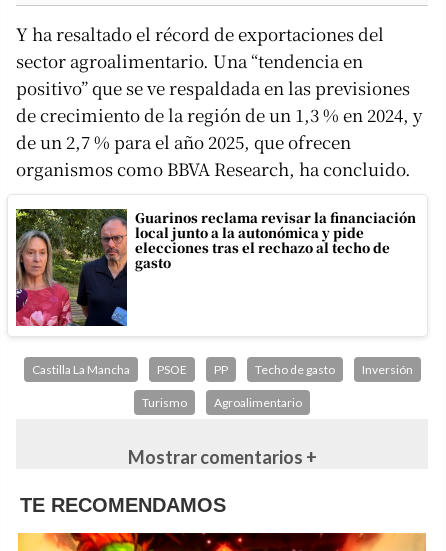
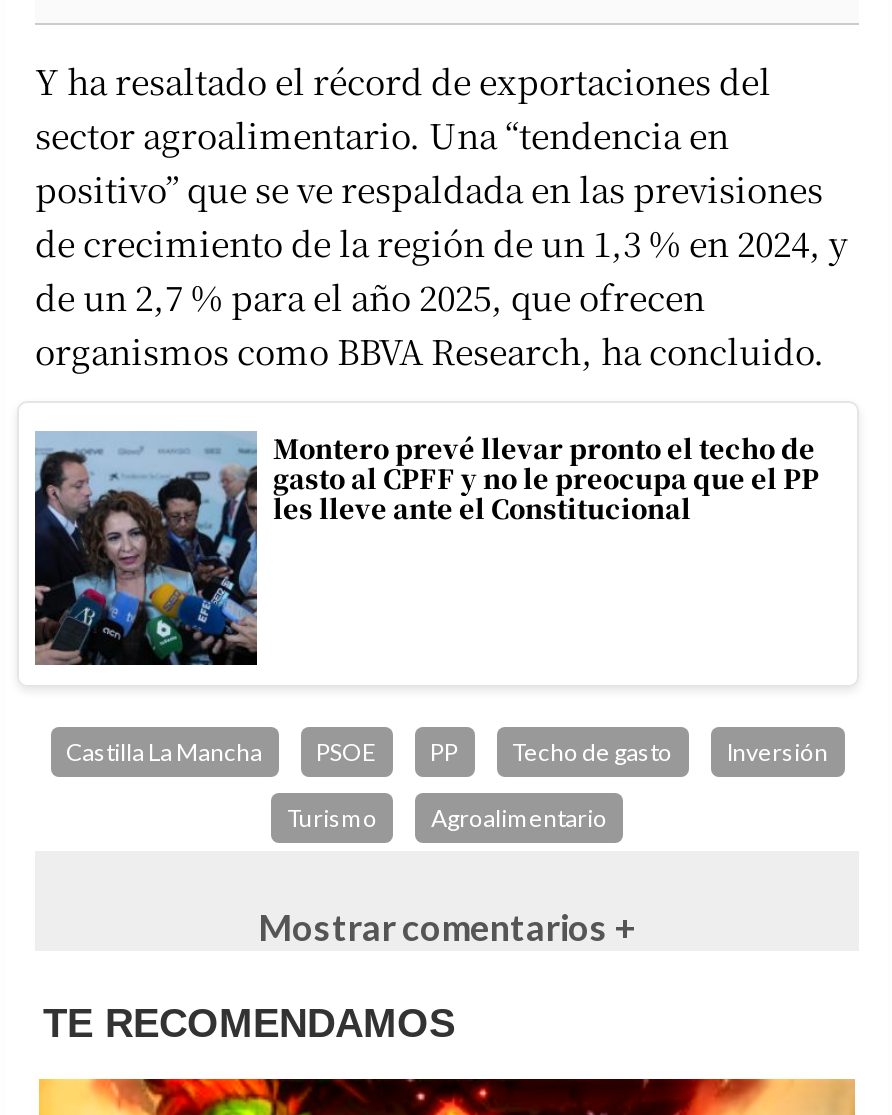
[15,208,416,327] [image] | Guarinos reclama revisar la financiación | local junto a la autonómica y pide | elecciones tras el rechazo al techo de | gasto -> [33,429,819,667] [image] | Montero prevé llevar pronto el techo de | gasto al CPFF y no le preocupa que el PP | les lleve ante el Constitucional

